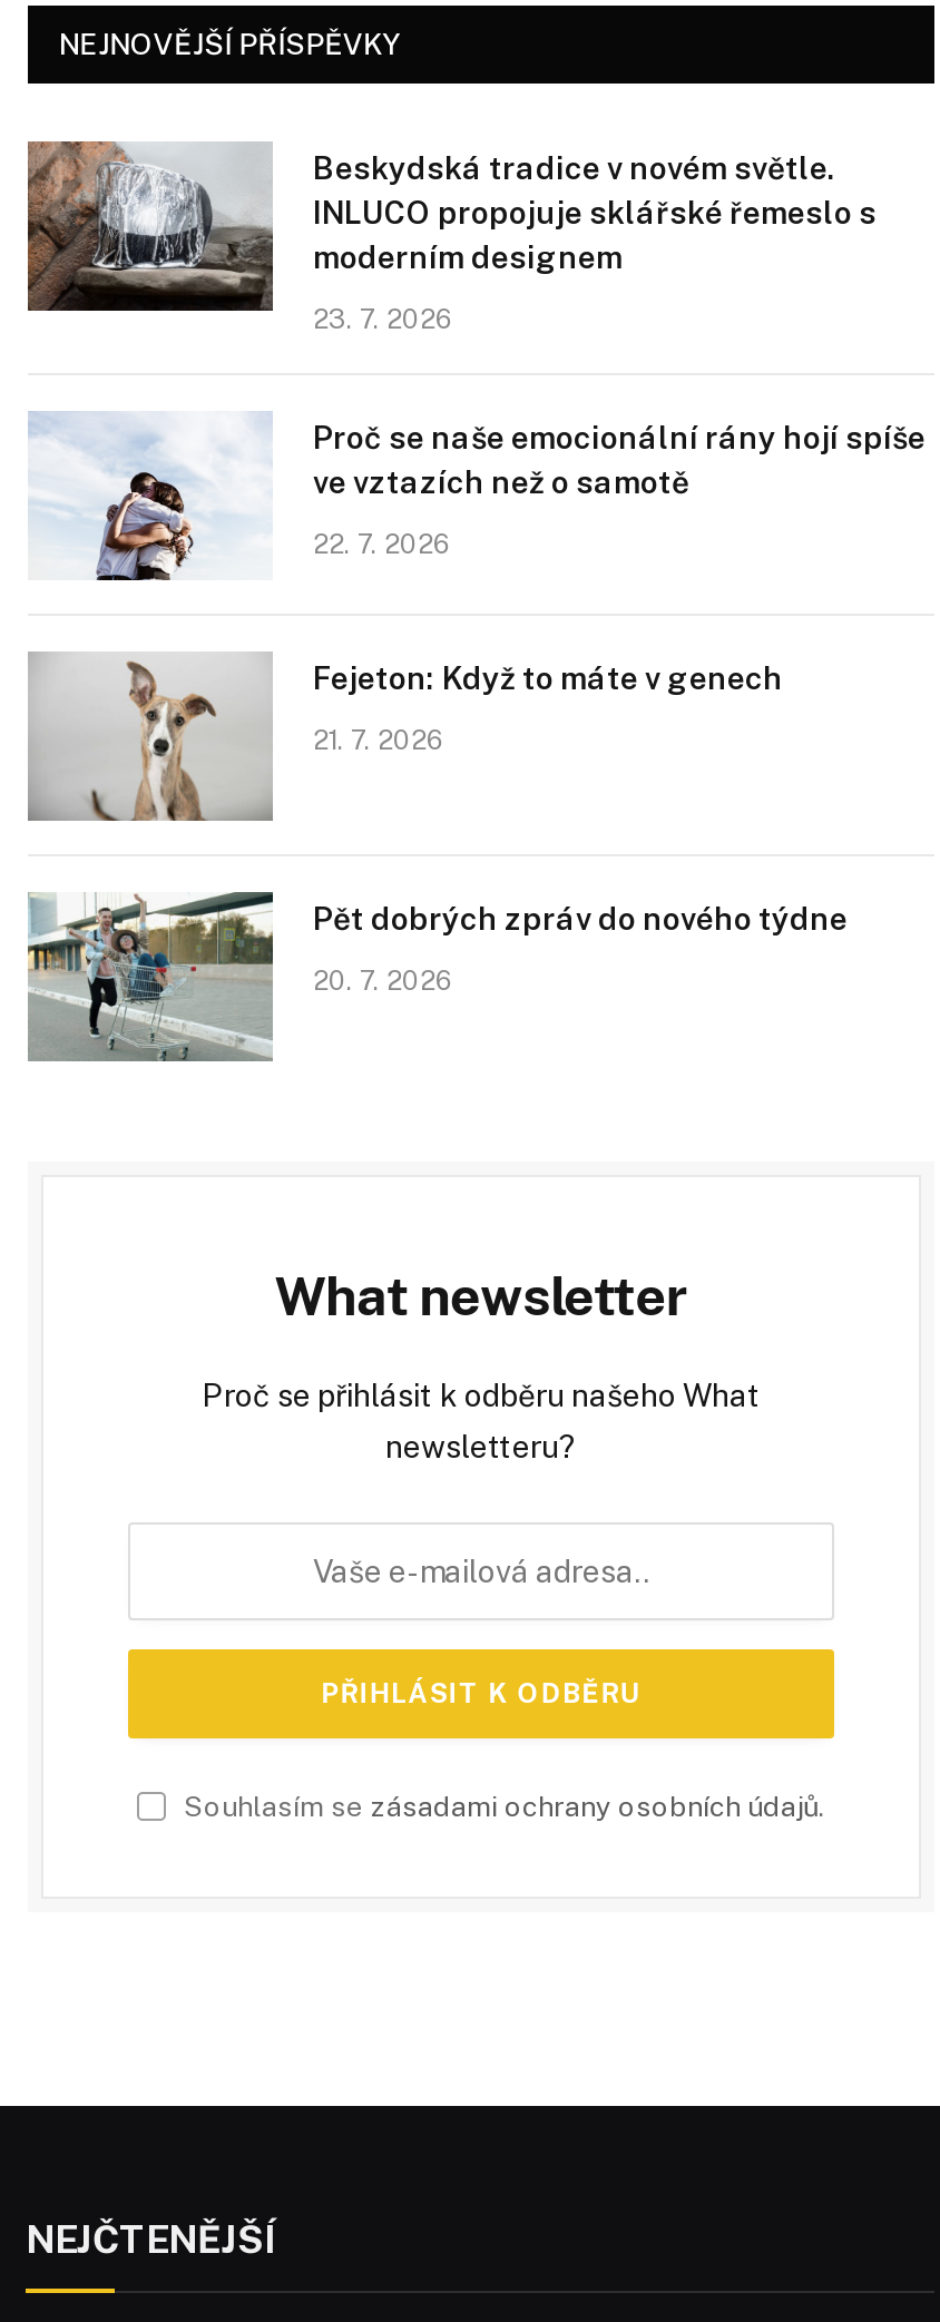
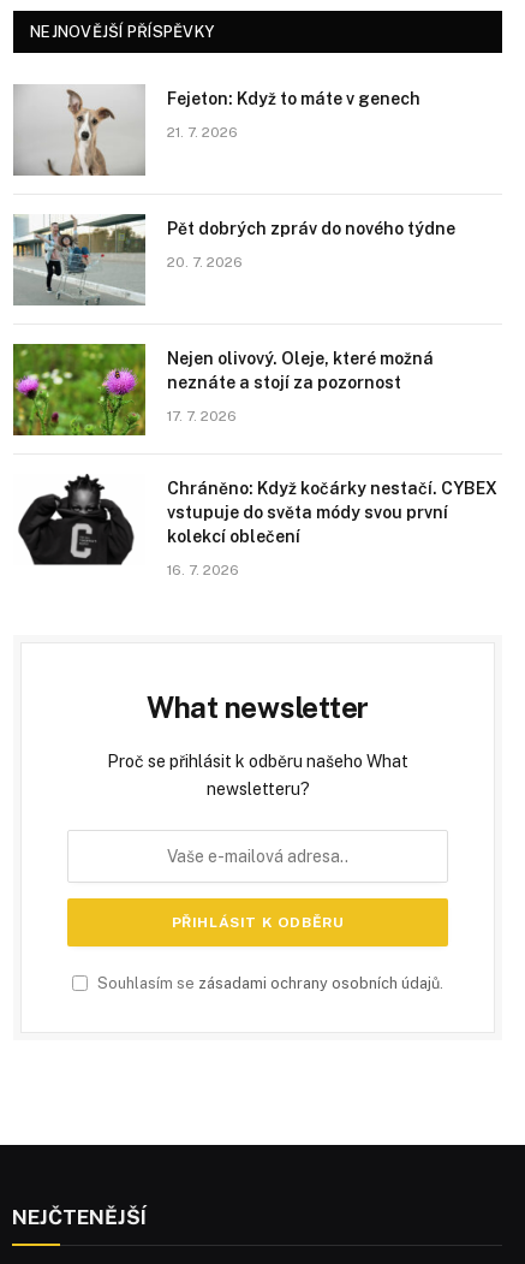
[28,141,926,561] [image] | Beskydská tradice v novém světle. | INLUCO propojuje sklářské řemeslo s | moderním designem | 23. 7. 2026 | Proč se naše emocionální rány hojí spíše | ve vztazích než o samotě | 22. 7. 2026 -> none
[30,411,271,582] [image] -> none
moved [23,662,848,1066] -> [11,90,455,308]: [image] | Fejeton: Když to máte v genech | 21. 7. 2026 | Pět dobrých zpráv do nového týdne | 20. 7. 2026
none -> [12,343,434,437] [image] | Nejen olivový. Oleje, které možná | neznáte a stojí za pozornost | 17. 7. 2026
none -> [17,473,497,579] [image] | Chráněno: Když kočárky nestačí. CYBEX | vstupuje do světa módy svou první | kolekcí oblečení | 16. 7. 2026

